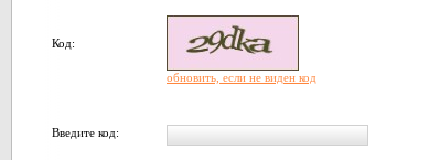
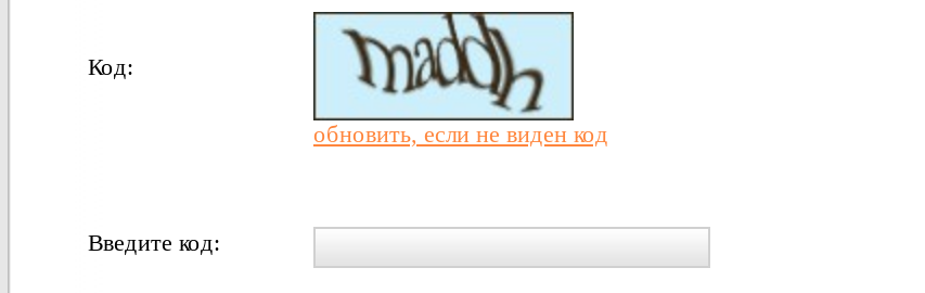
[167,15,299,68] [image] -> [313,12,574,116] [image]

